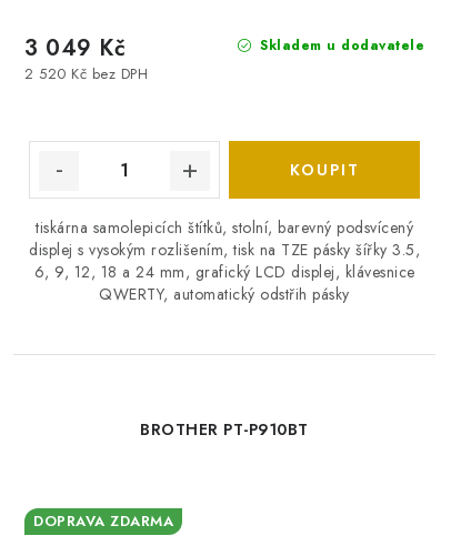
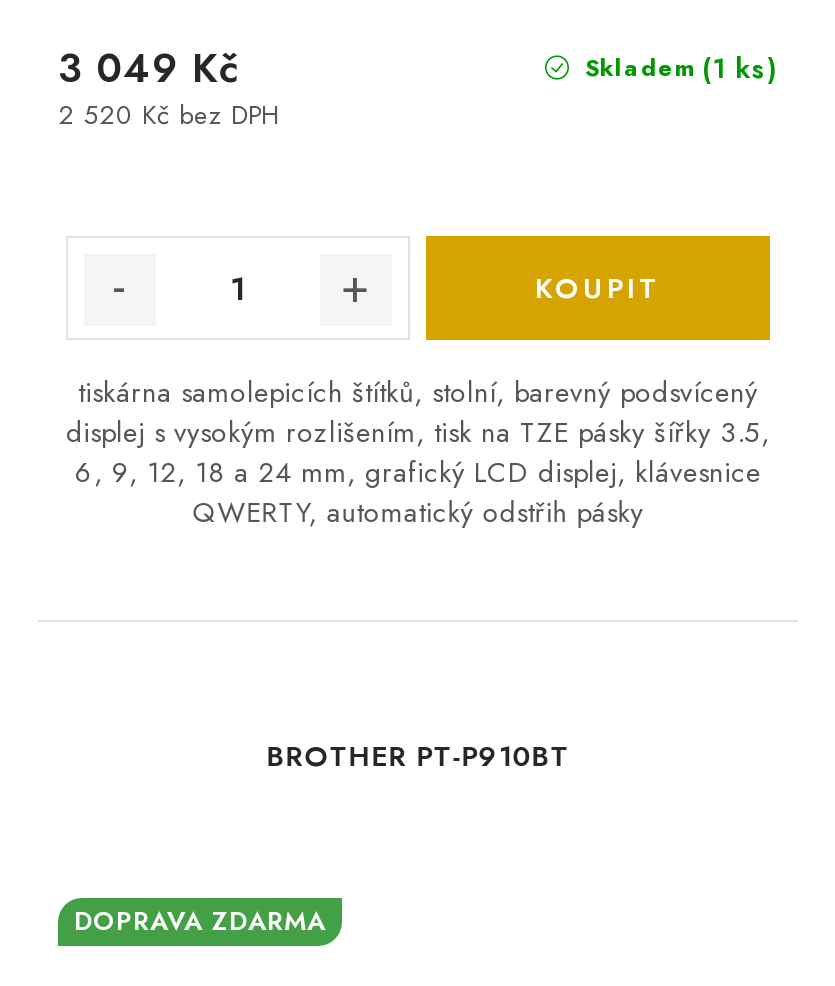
[255,36,424,56] Skladem u dodavatele -> [576,49,778,89] Skladem (1 ks)

